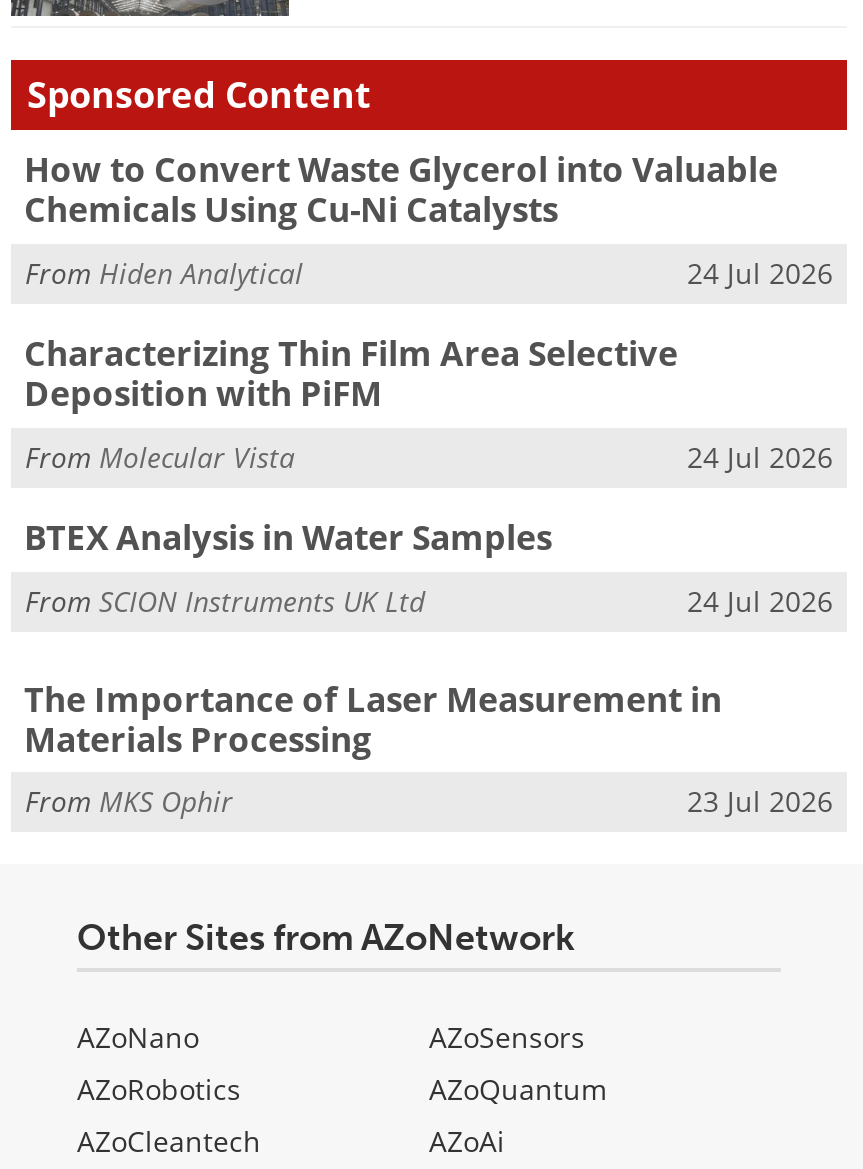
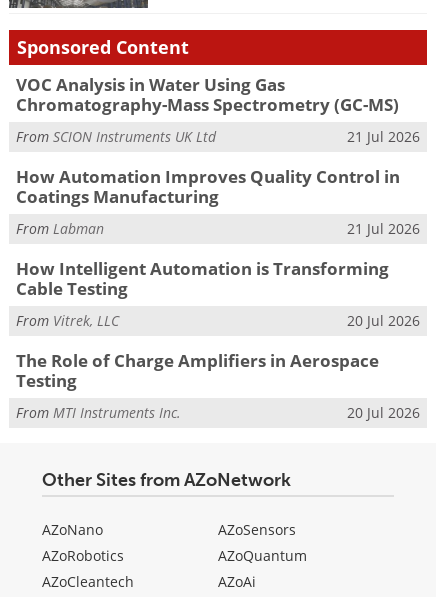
[24,146,833,560] How to Convert Waste Glycerol into Valuable | Chemicals Using Cu-Ni Catalysts | From Hiden Analytical | 24 Jul 2026 | Characterizing Thin Film Area Selective | Deposition with PiFM | From Molecular Vista | 24 Jul 2026 | BTEX Analysis in Water Samples -> [15,73,398,116] VOC Analysis in Water Using Gas | Chromatography-Mass Spectrometry (GC-MS)
[24,581,833,821] 24 Jul 2026 | The Importance of Laser Measurement in | Materials Processing | From MKS Ophir | 23 Jul 2026 -> [15,126,420,422] 21 Jul 2026 | How Automation Improves Quality Control in | Coatings Manufacturing | From Labman | 21 Jul 2026 | How Intelligent Automation is Transforming | Cable Testing | From Vitrek, LLC | 20 Jul 2026 | The Role of Charge Amplifiers in Aerospace | Testing | From MTI Instruments Inc. | 20 Jul 2026
moved [25,581,425,619] -> [16,126,216,145]: From SCION Instruments UK Ltd

